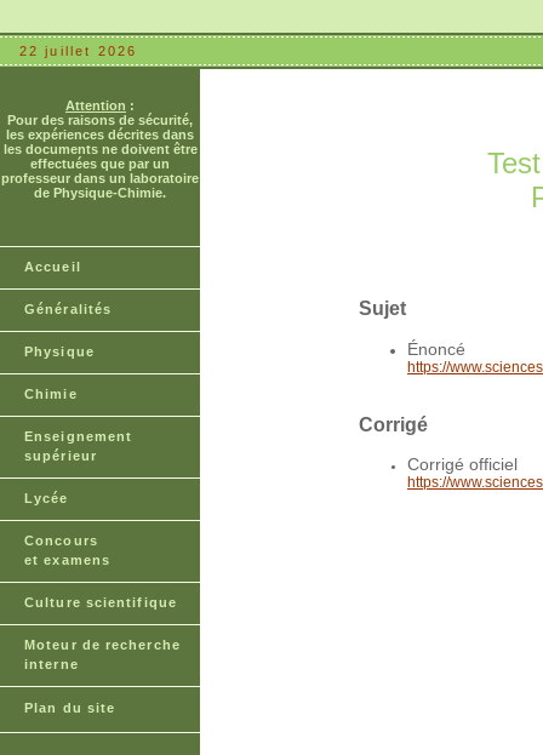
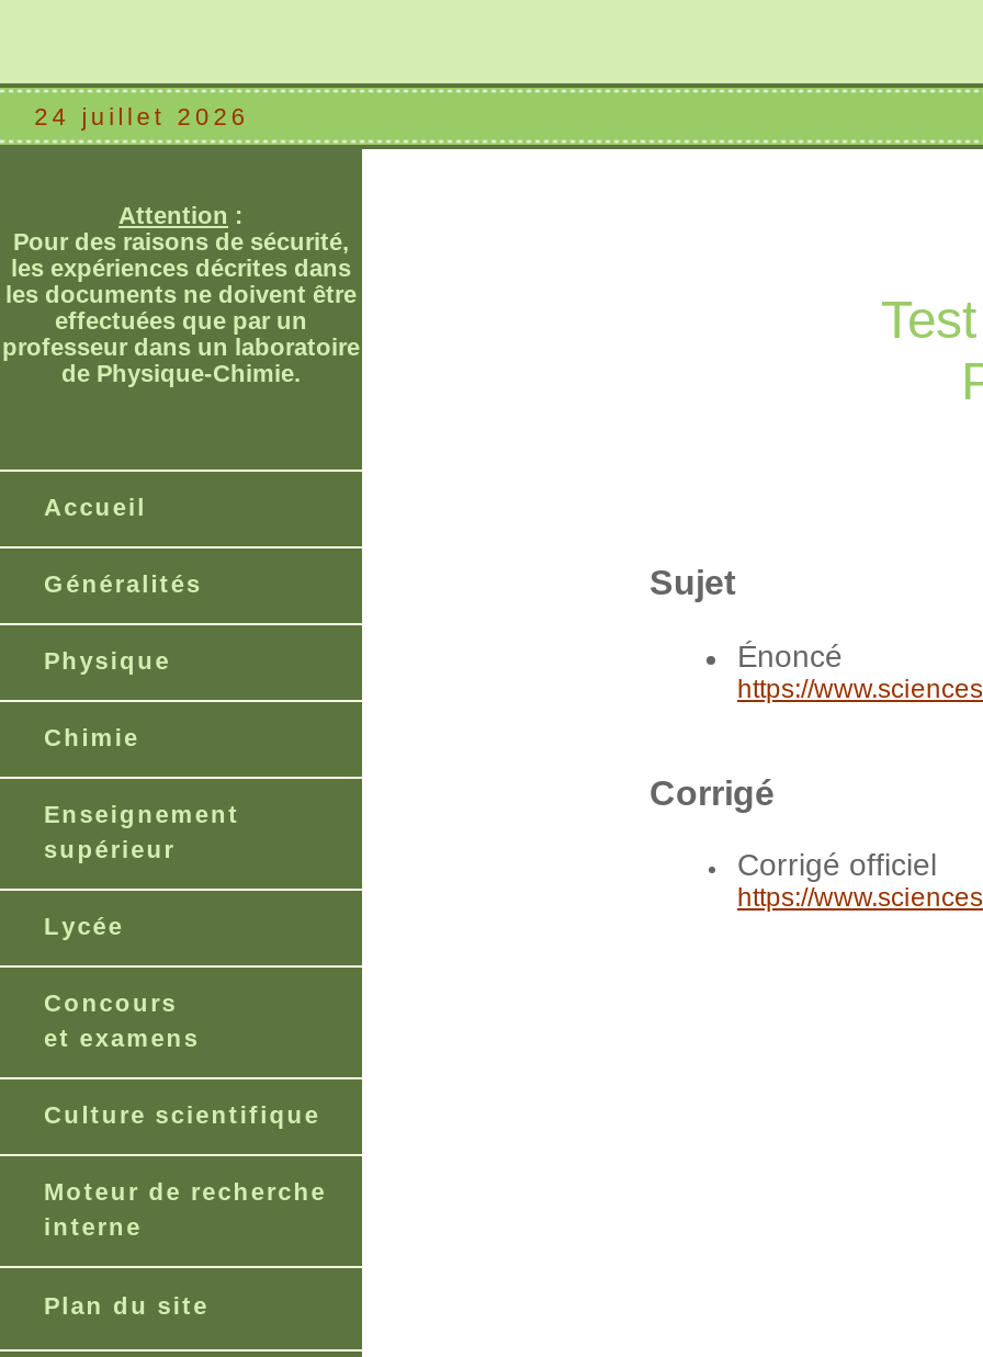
[19,44,138,58] 22 juillet 2026 -> [34,103,249,129] 24 juillet 2026

